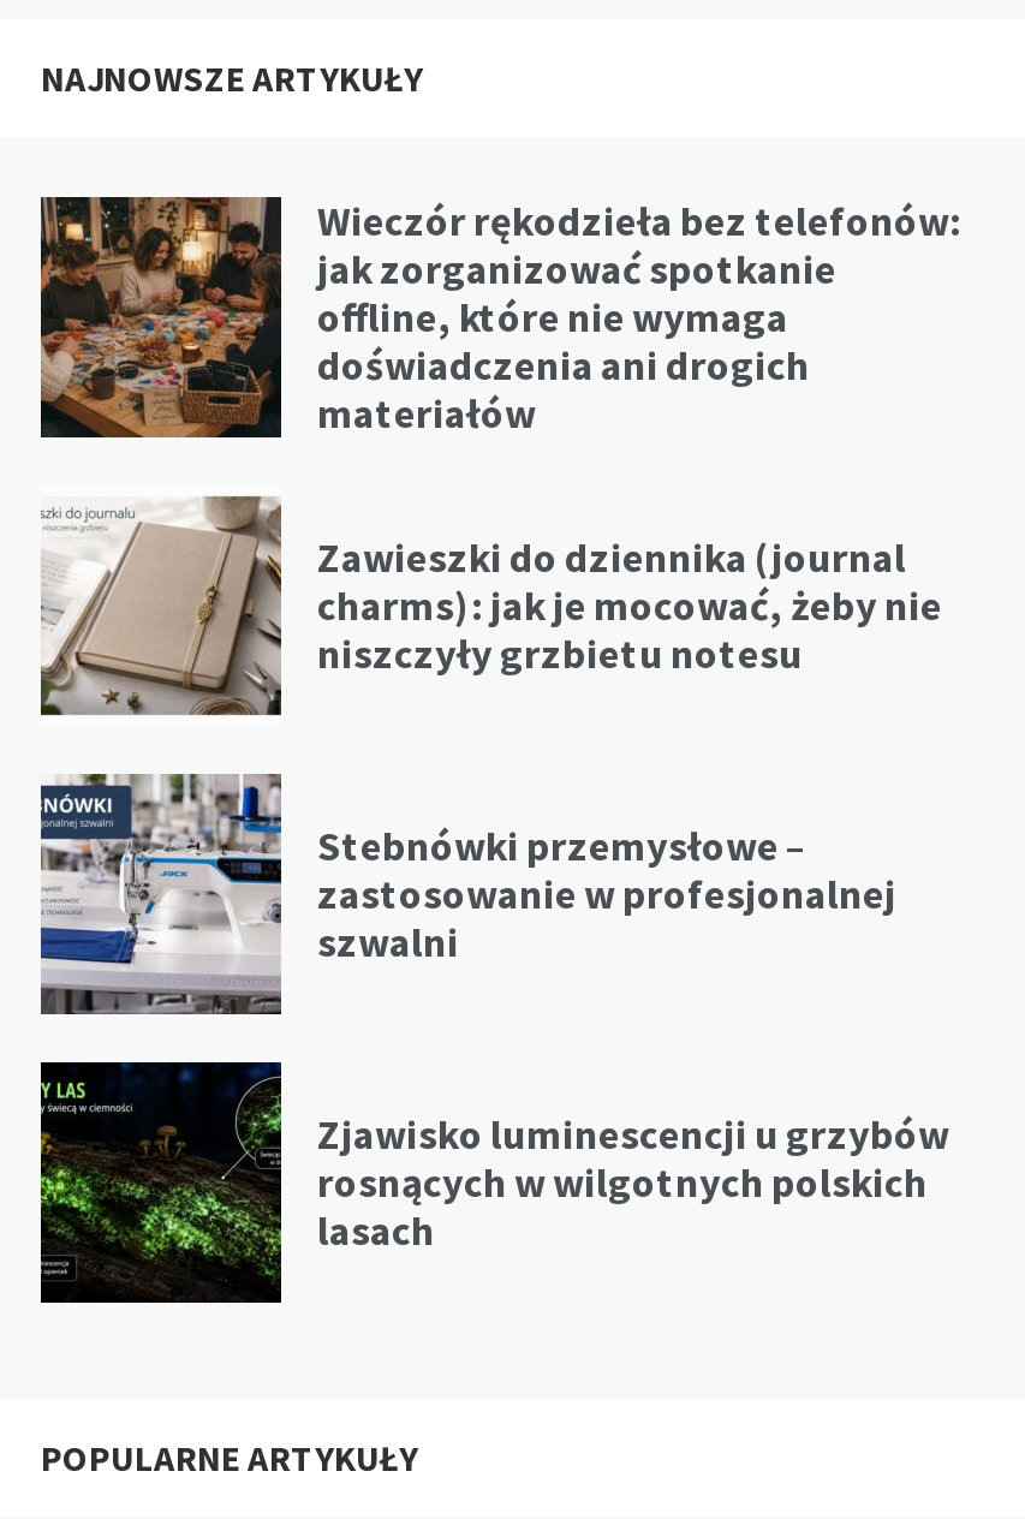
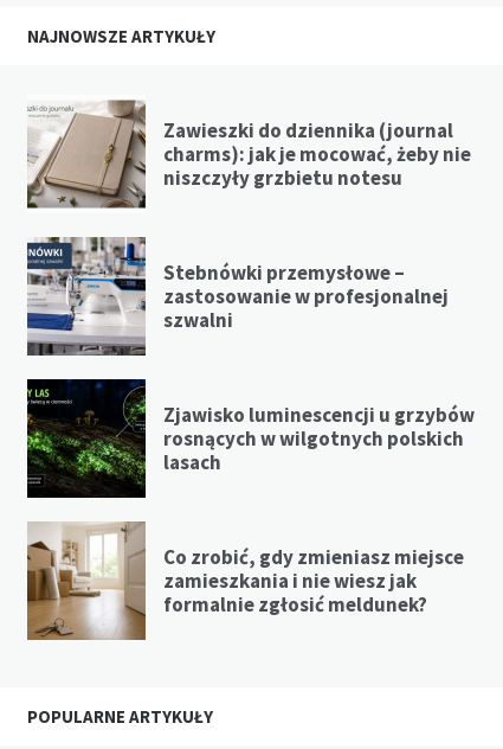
[38,194,961,440] [image] | Wieczór rękodzieła bez telefonów: | jak zorganizować spotkanie | offline, które nie wymaga | doświadczenia ani drogich | materiałów -> none
moved [38,490,949,1256] -> [26,97,475,475]: [image] | Zawieszki do dziennika (journal | charms): jak je mocować, żeby nie | ... | rosnących w wilgotnych polskich | lasach
none -> [26,521,464,641] [image] | Co zrobić, gdy zmieniasz miejsce | zamieszkania i nie wiesz jak | formalnie zgłosić meldunek?

